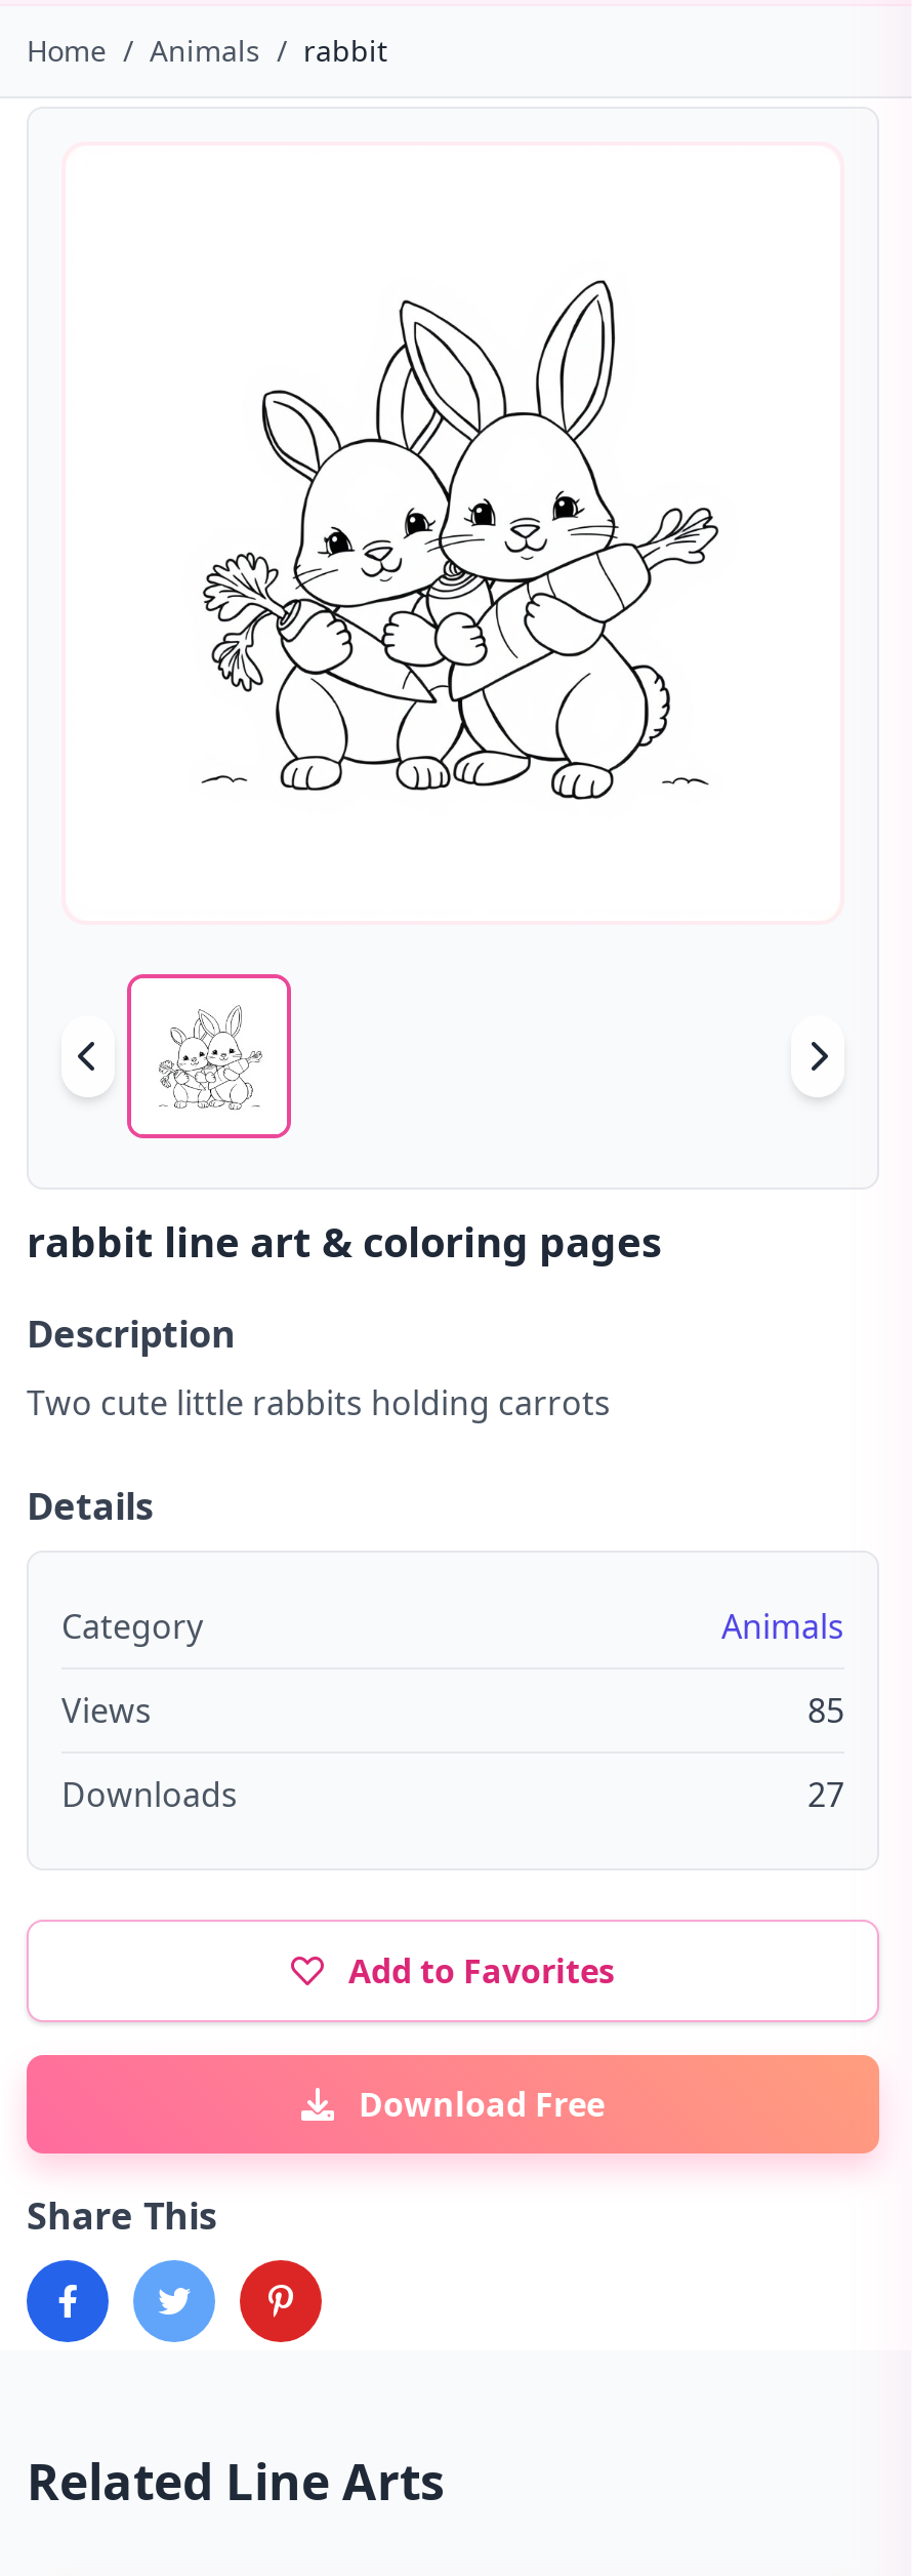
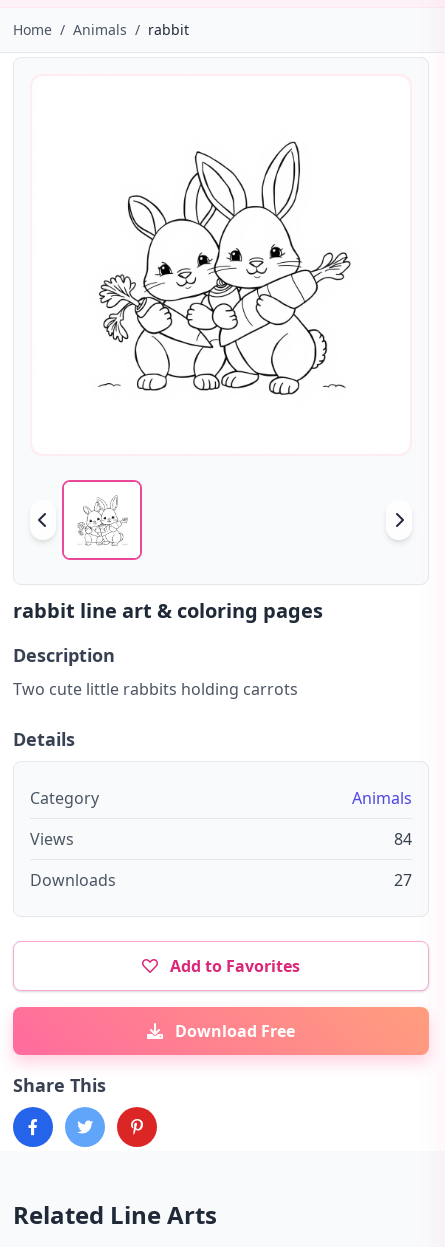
[807,1688,844,1733] 85 -> [394,828,412,850] 84

